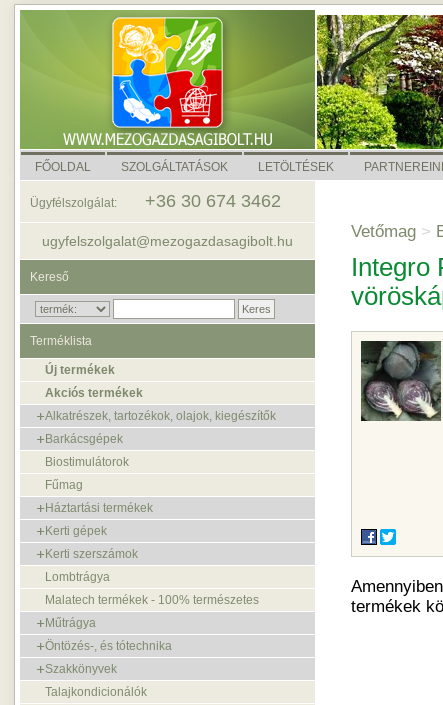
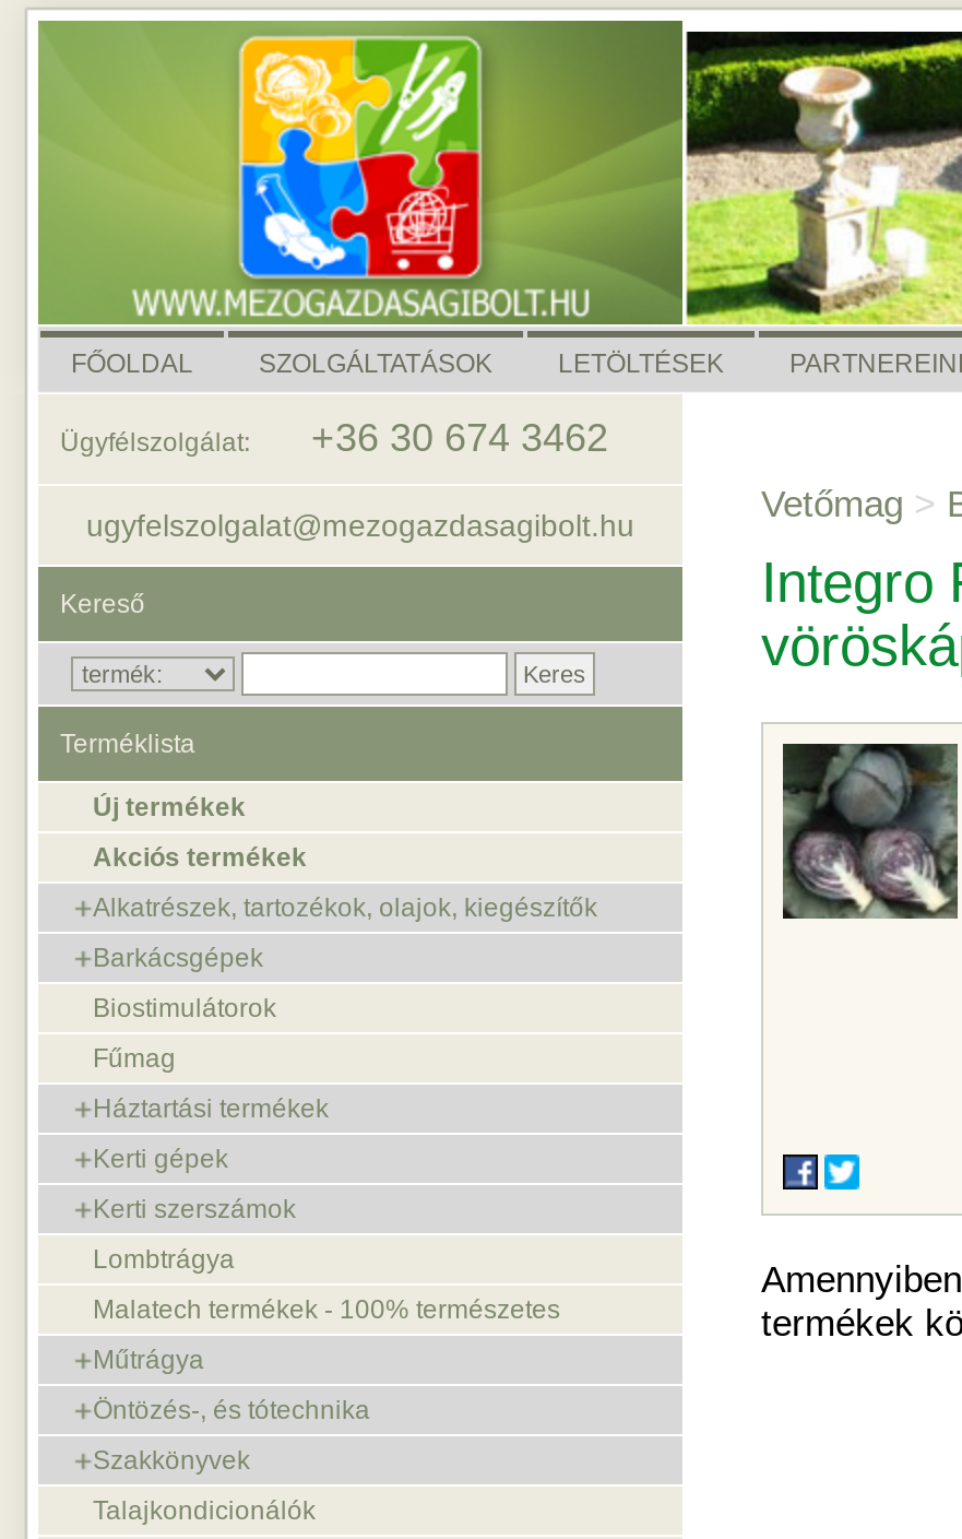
[316,14,440,150] [image] -> [685,29,955,324] [image]

